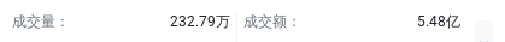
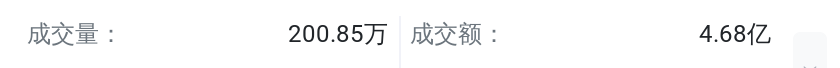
[169,13,301,30] 232.79万 成交额： -> [288,19,506,47] 200.85万 成交额：
[417,13,460,30] 5.48亿 -> [699,19,771,47] 4.68亿

